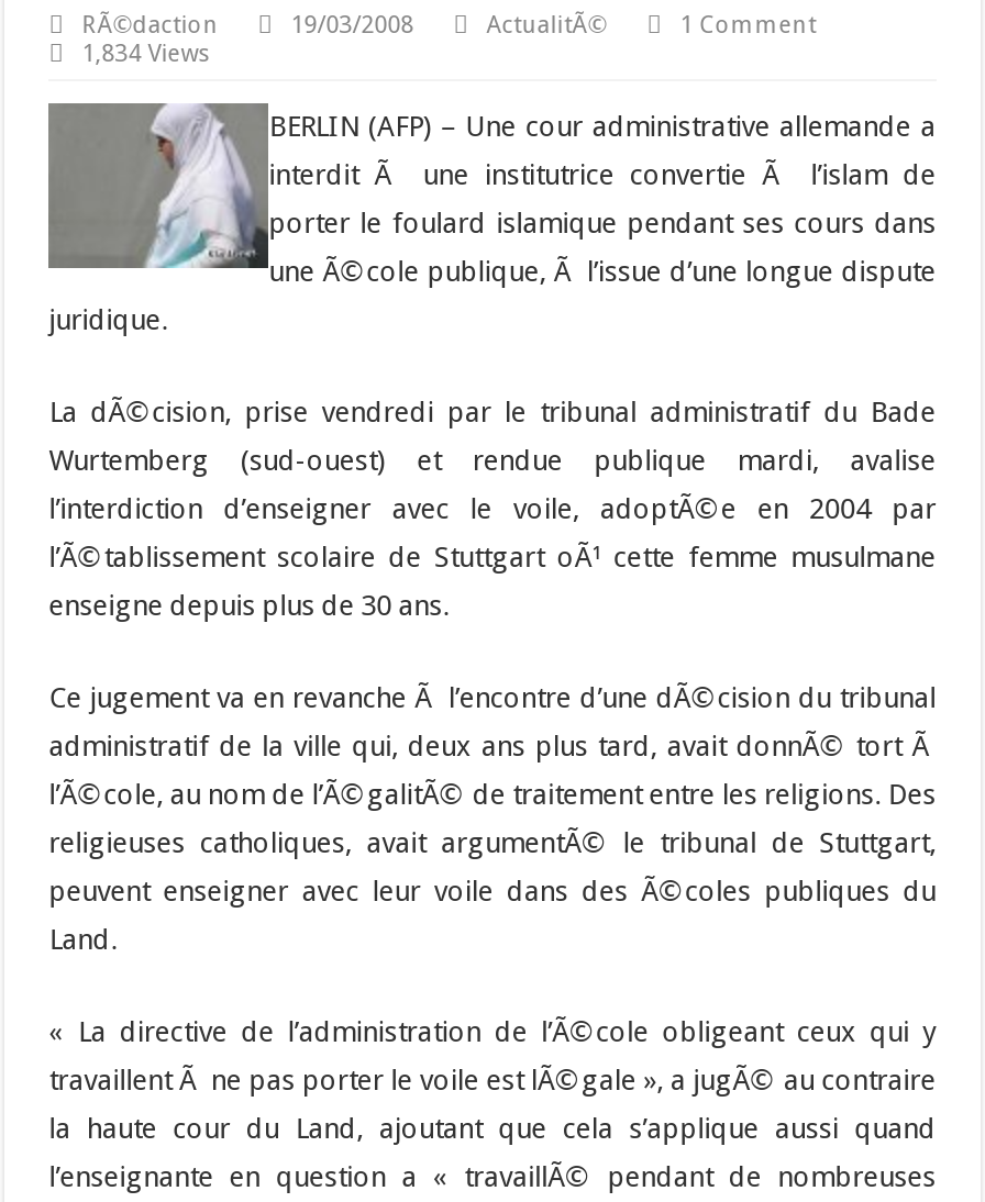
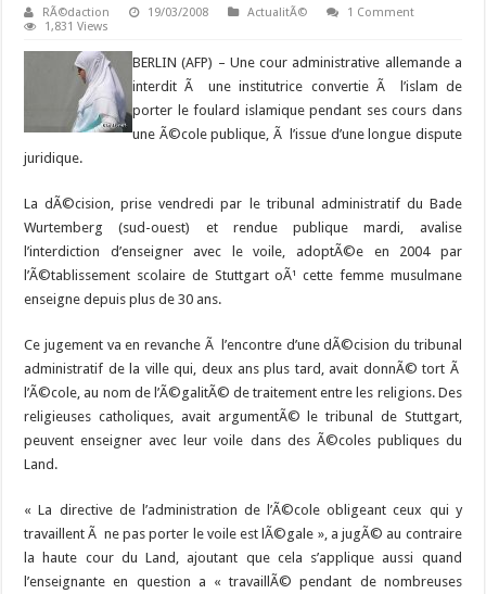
[82,40,212,69] 1,834 Views -> [45,20,109,34] 1,831 Views

